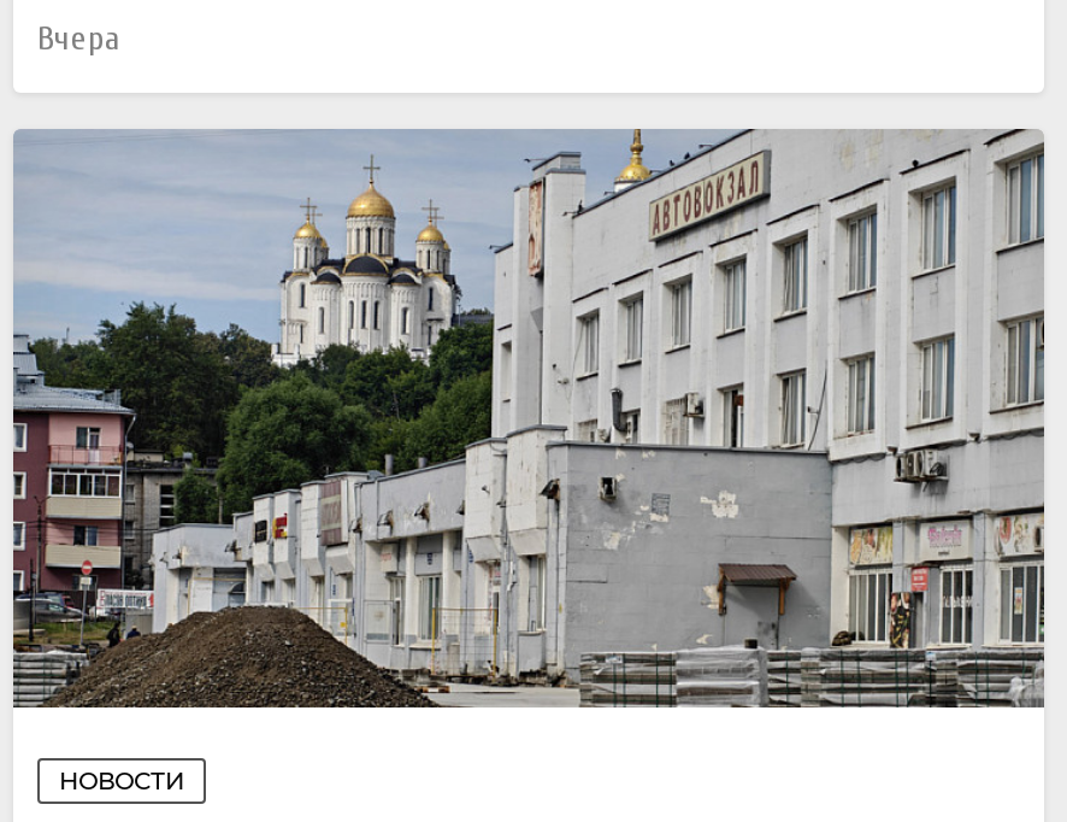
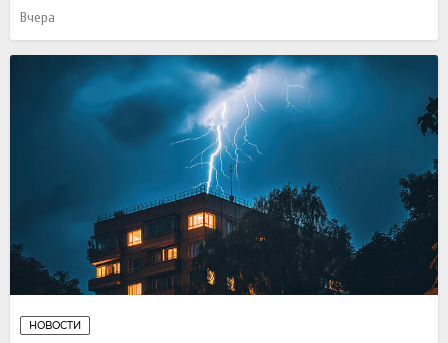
[11,127,1047,710] [image] -> [9,54,439,296] [image]

